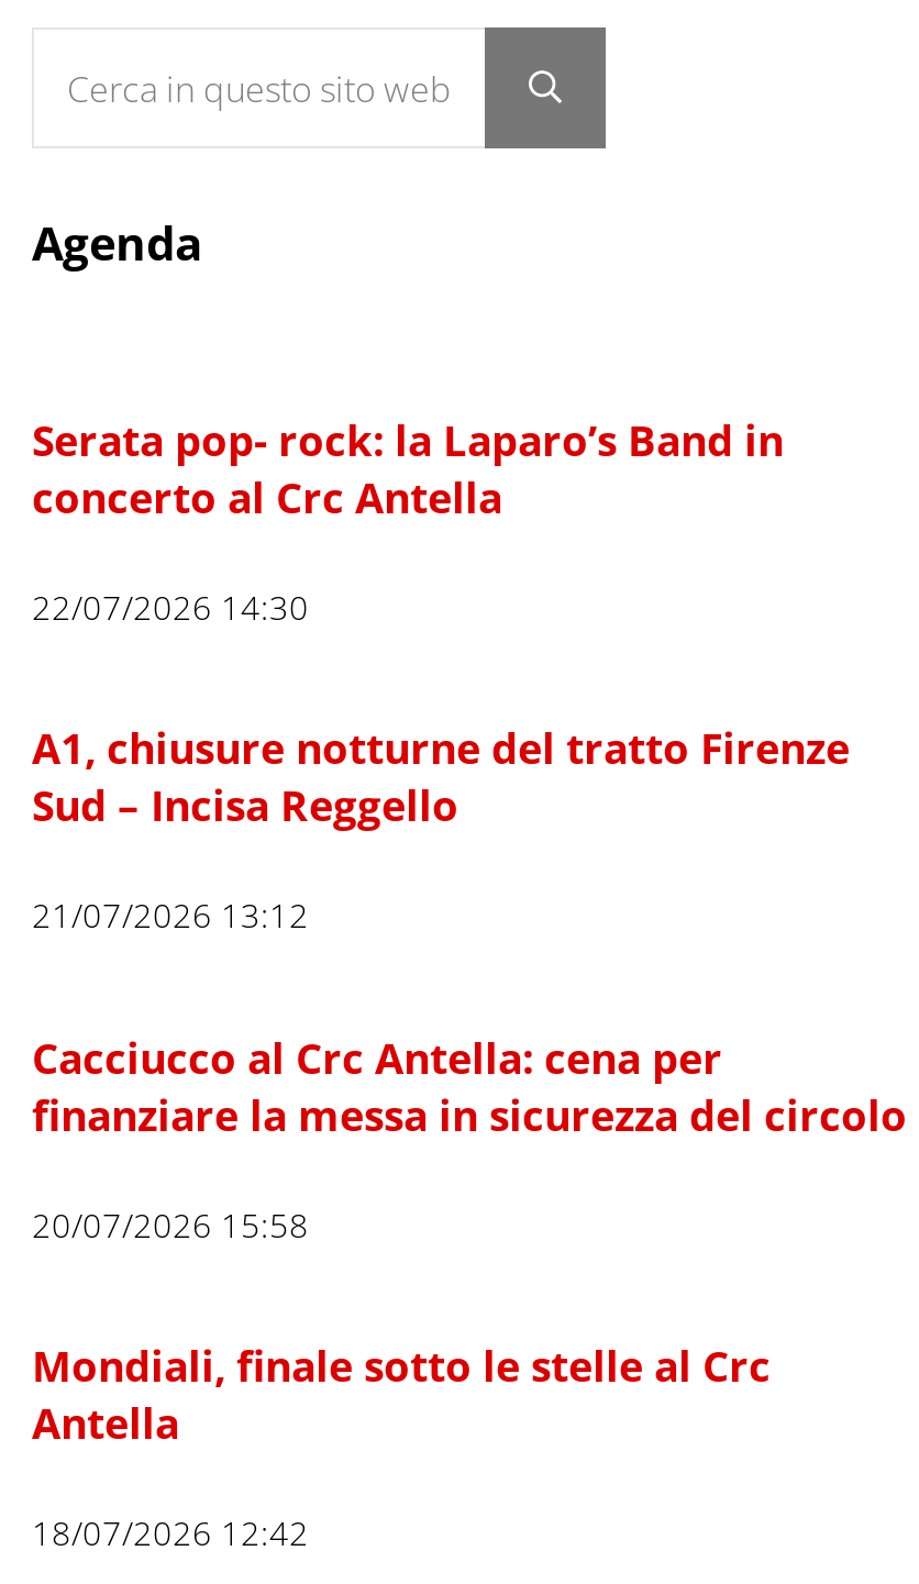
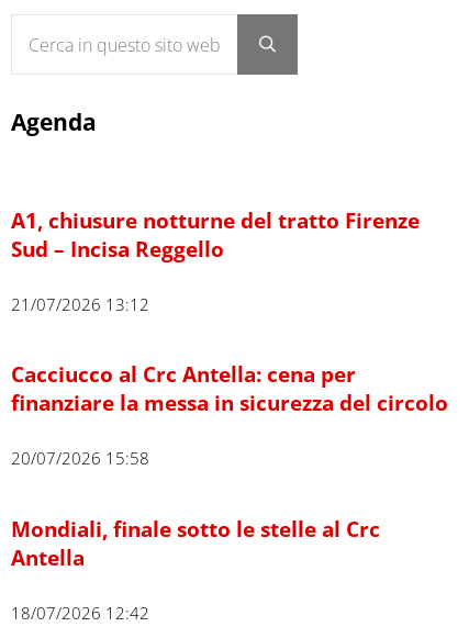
[32,412,784,629] Serata pop- rock: la Laparo’s Band in | concerto al Crc Antella | 22/07/2026 14:30 -> none

